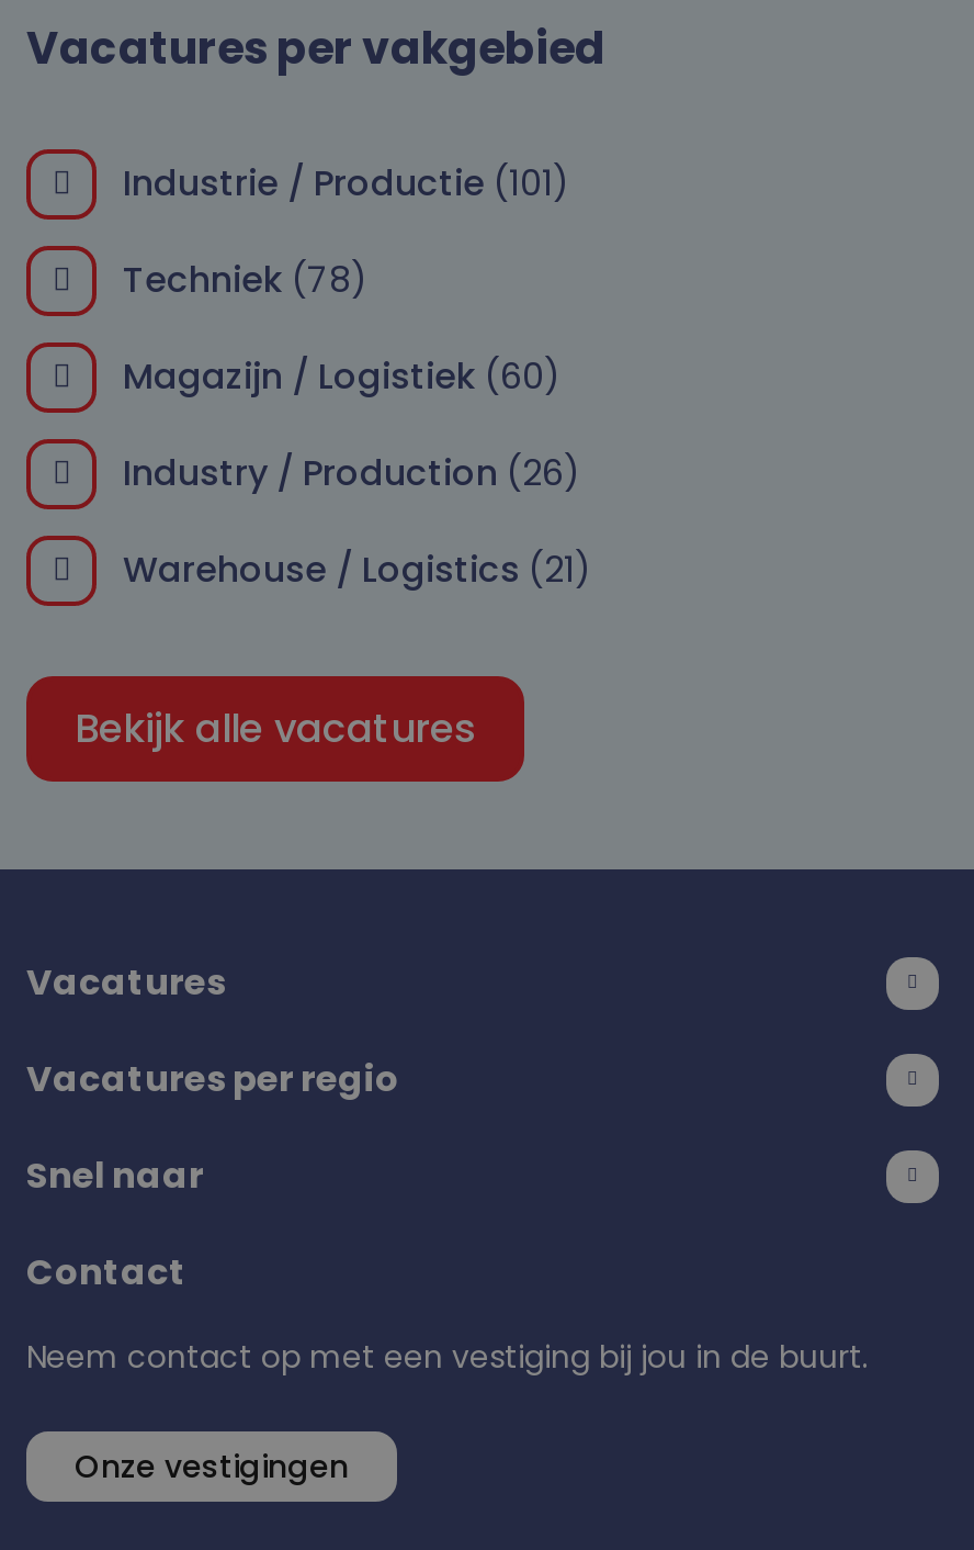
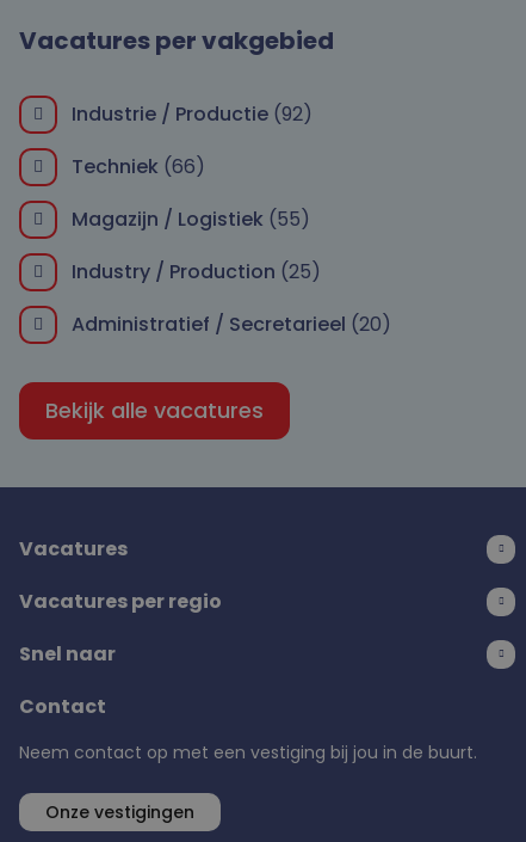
[123,158,570,209] Industrie / Productie (101) -> [72,100,312,128] Industrie / Productie (92)
[123,255,369,305] Techniek (78) -> [72,153,205,180] Techniek (66)
[123,351,562,402] Magazijn / Logistiek (60) -> [72,205,310,233] Magazijn / Logistiek (55)
[123,448,581,498] Industry / Production (26) -> [72,258,321,285] Industry / Production (25)
[123,544,592,595] Warehouse / Logistics (21) -> [72,311,391,338] Administratief / Secretarieel (20)

